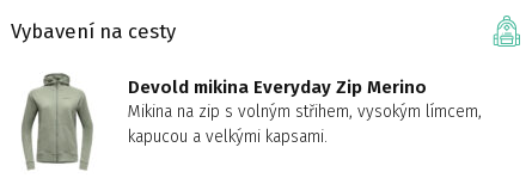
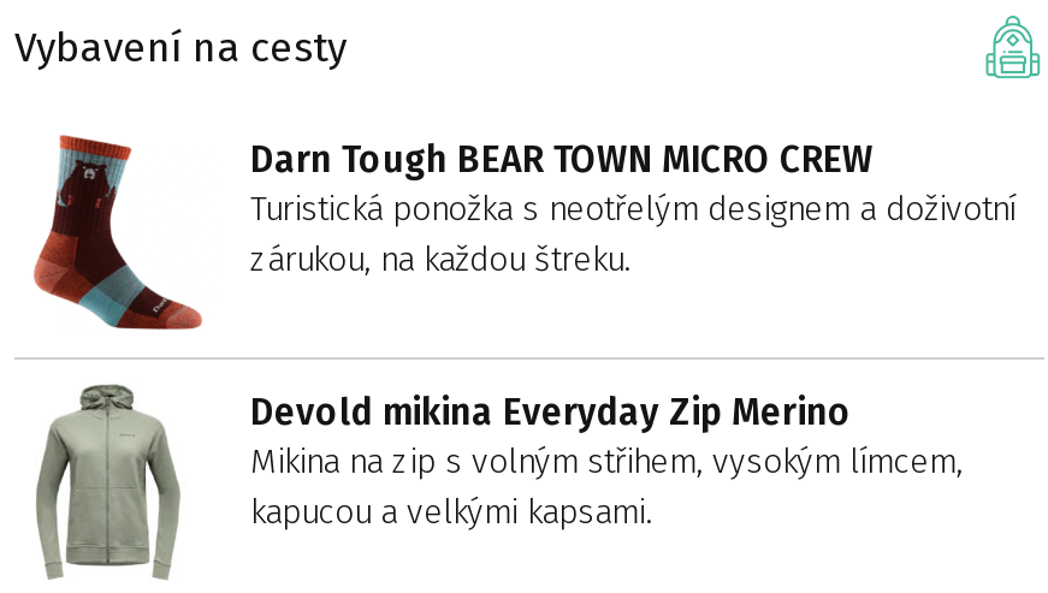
none -> [34,134,1016,331] [image] | Darn Tough BEAR TOWN MICRO CREW | Turistická ponožka s neotřelým designem a doživotní | zárukou, na každou štreku.

